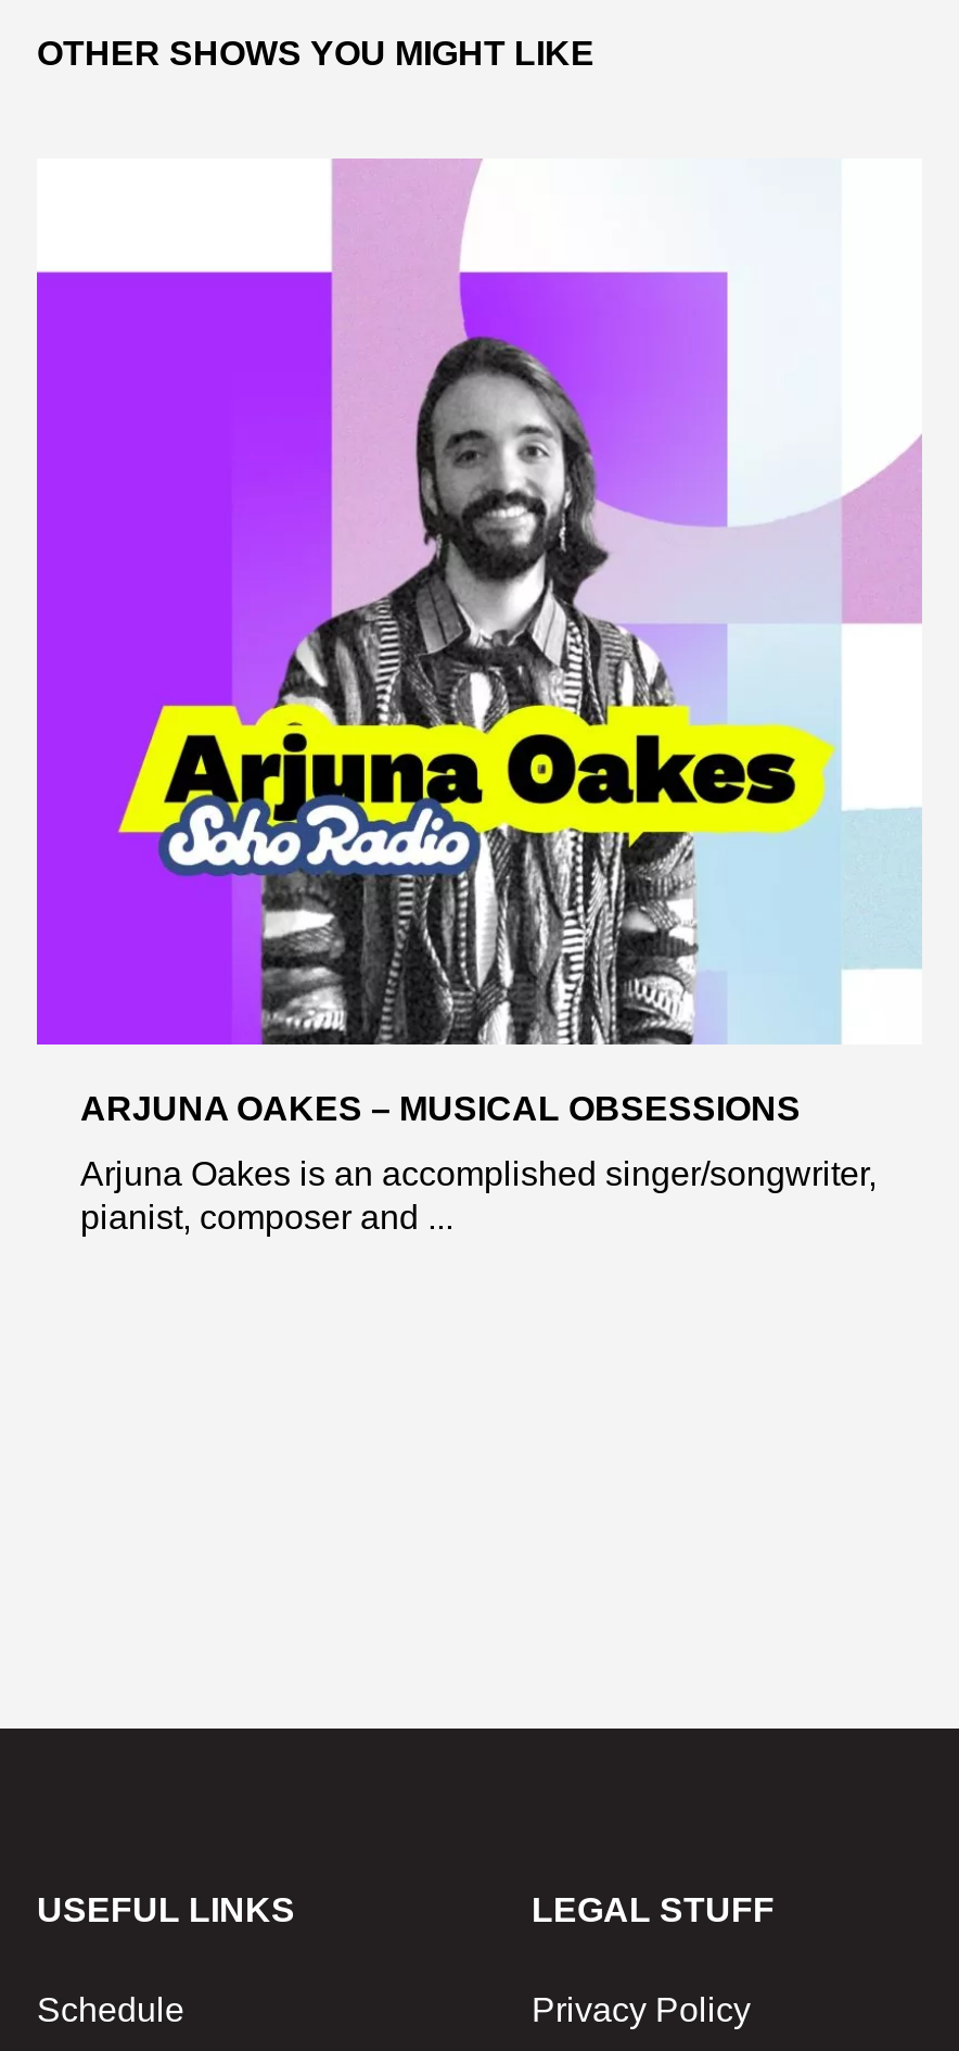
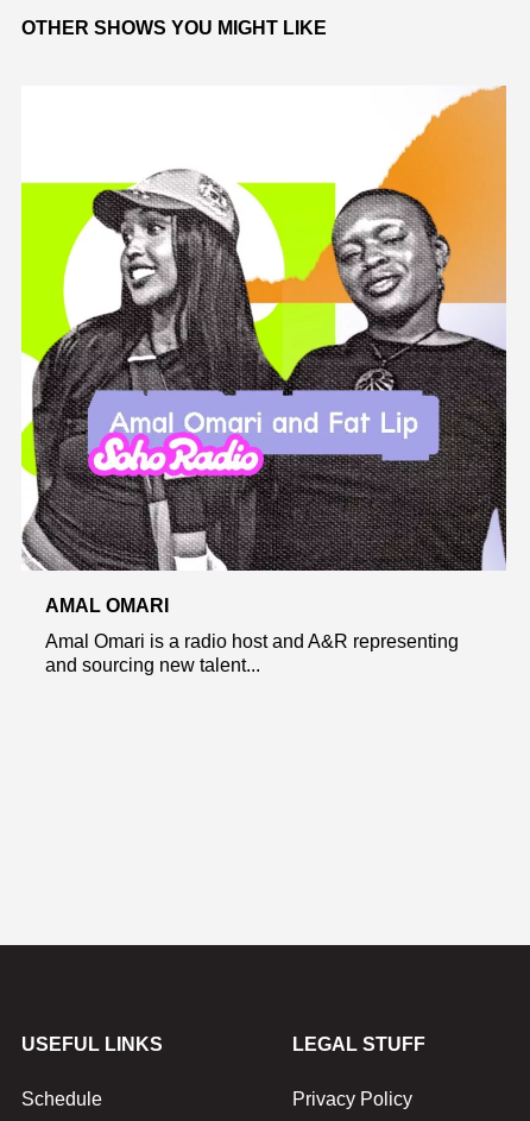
[35,159,922,1126] [image] | ARJUNA OAKES – MUSICAL OBSESSIONS -> [20,84,507,615] [image] | AMAL OMARI
[80,1154,877,1235] Arjuna Oakes is an accomplished singer/songwriter, | pianist, composer and ... -> [45,631,459,675] Amal Omari is a radio host and A&R representing | and sourcing new talent...

